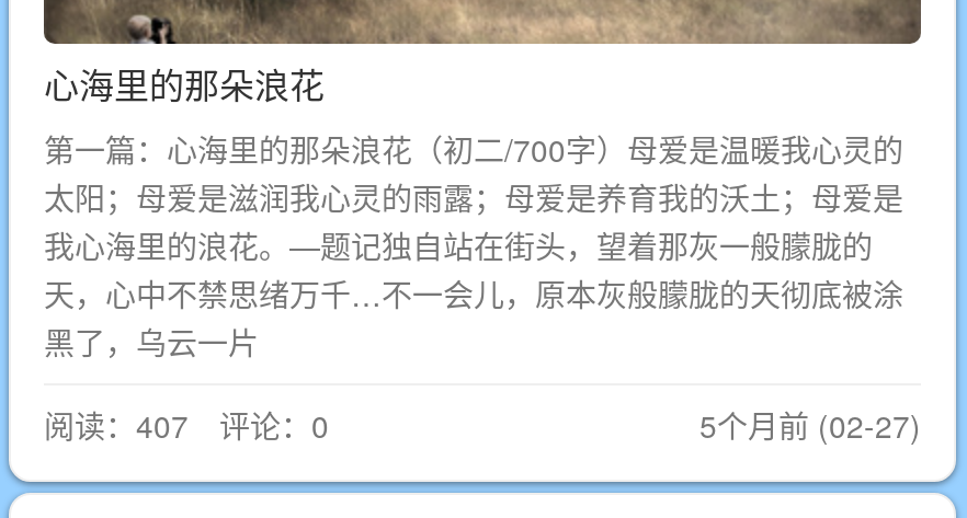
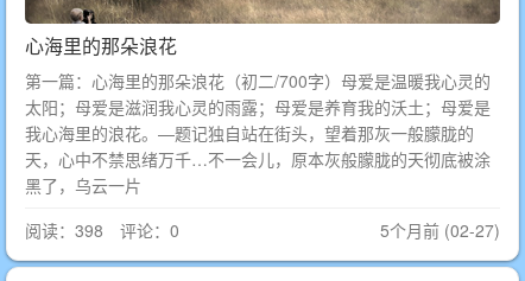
[44,403,329,447] 阅读：407 评论：0 -> [25,218,179,242] 阅读：398 评论：0

